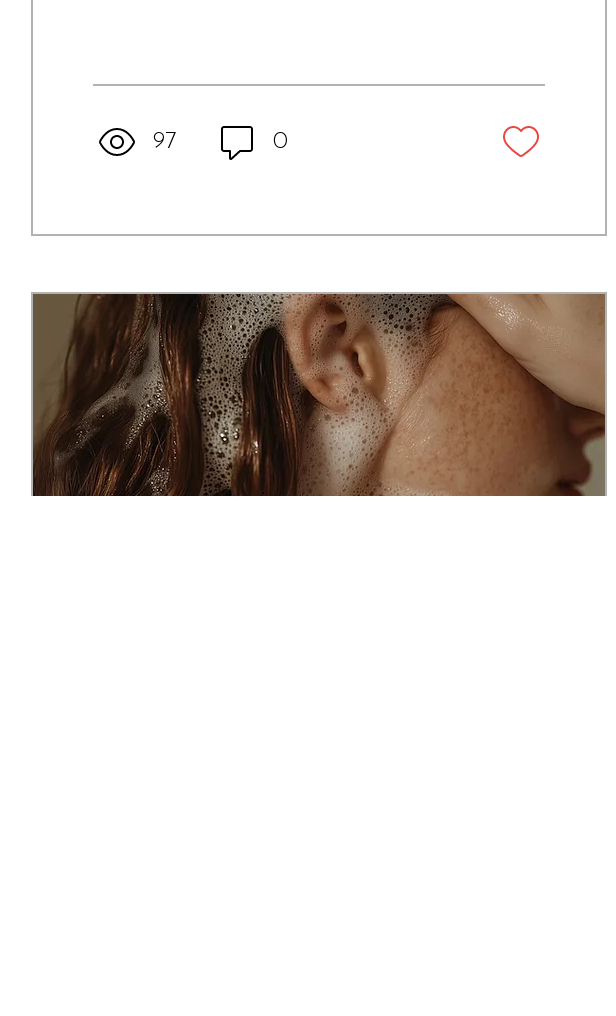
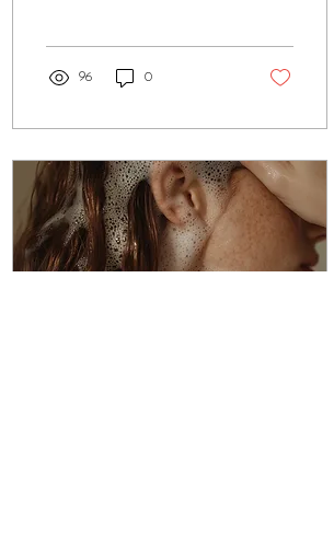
[153,130,177,154] 97 -> [79,71,92,84] 96

